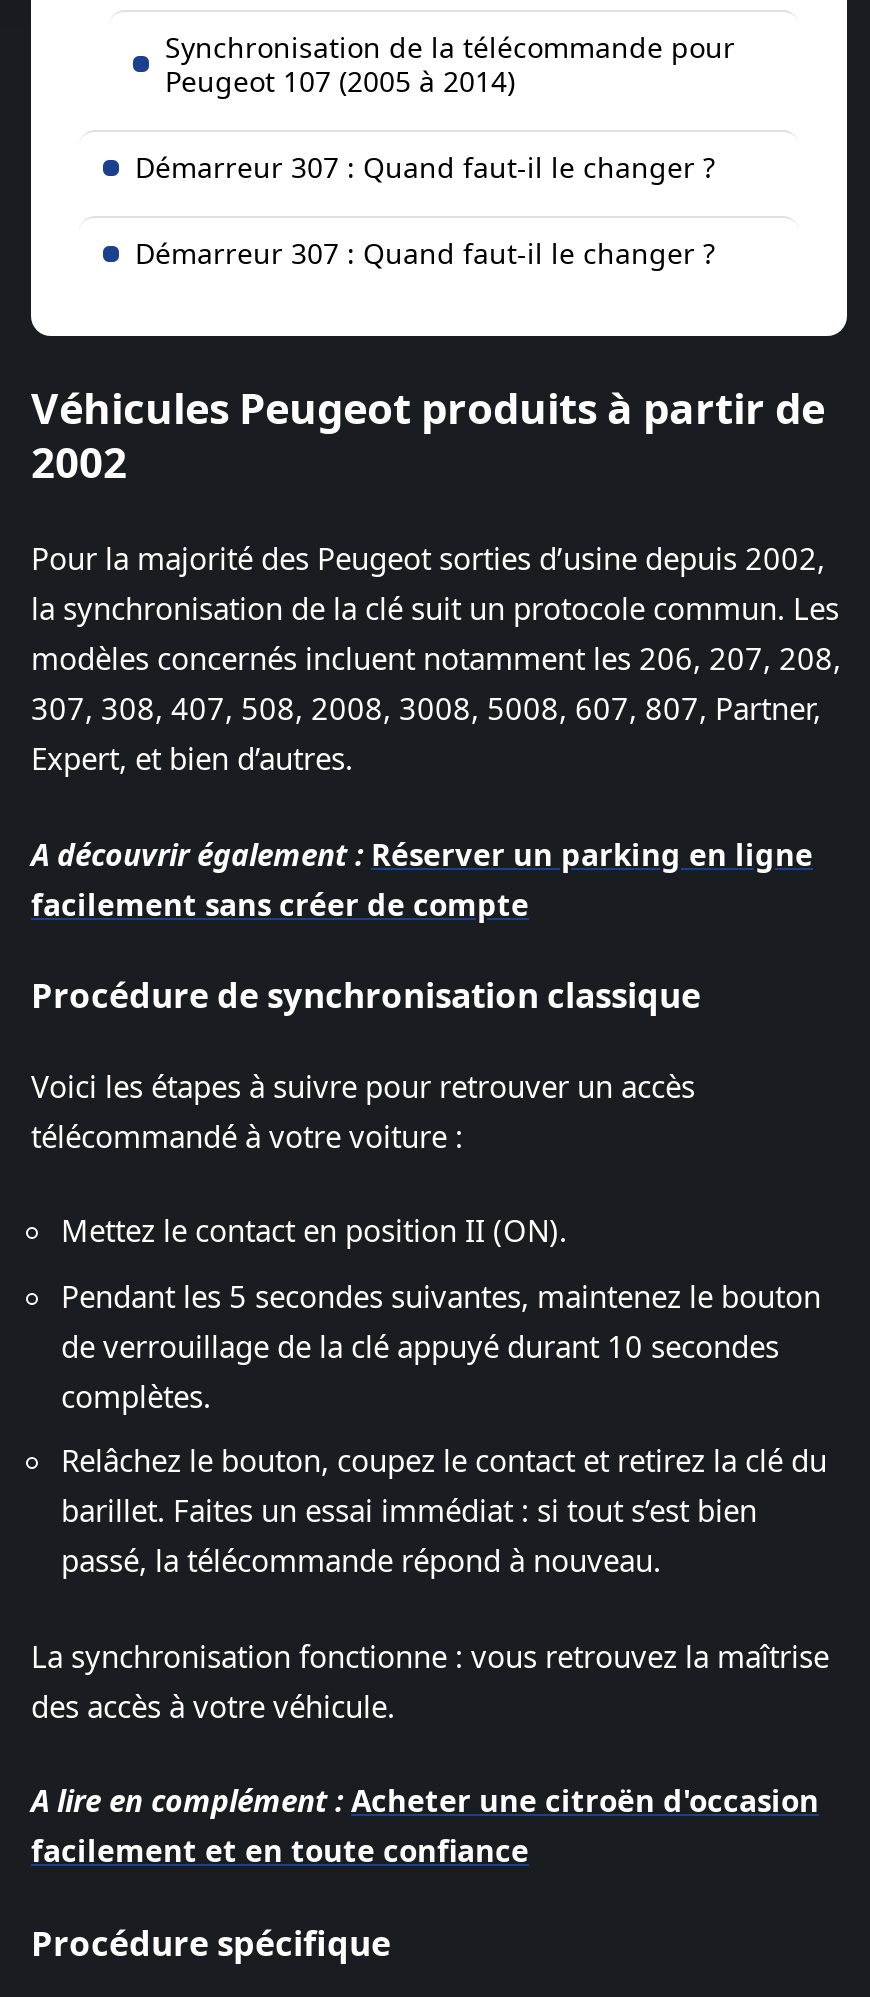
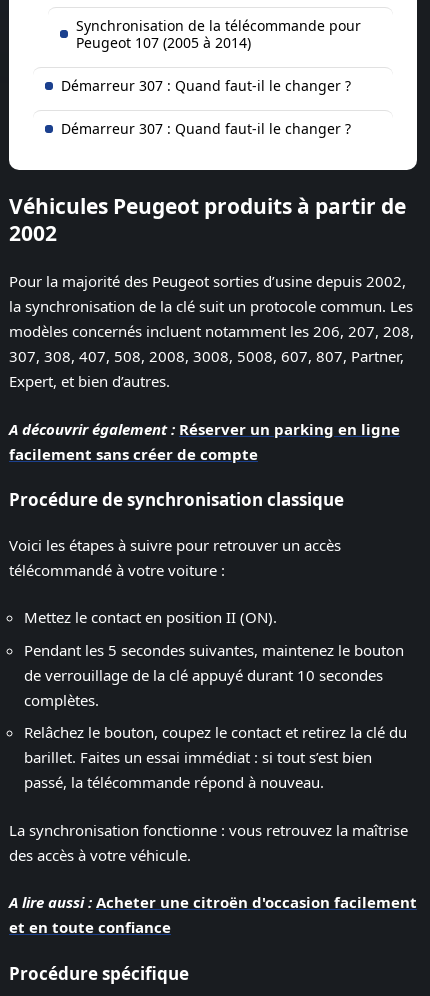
[31,1781,819,1871] A lire en complément : Acheter une citroën d'occasion | facilement et en toute confiance -> [9,892,417,937] A lire aussi : Acheter une citroën d'occasion facilement | et en toute confiance

